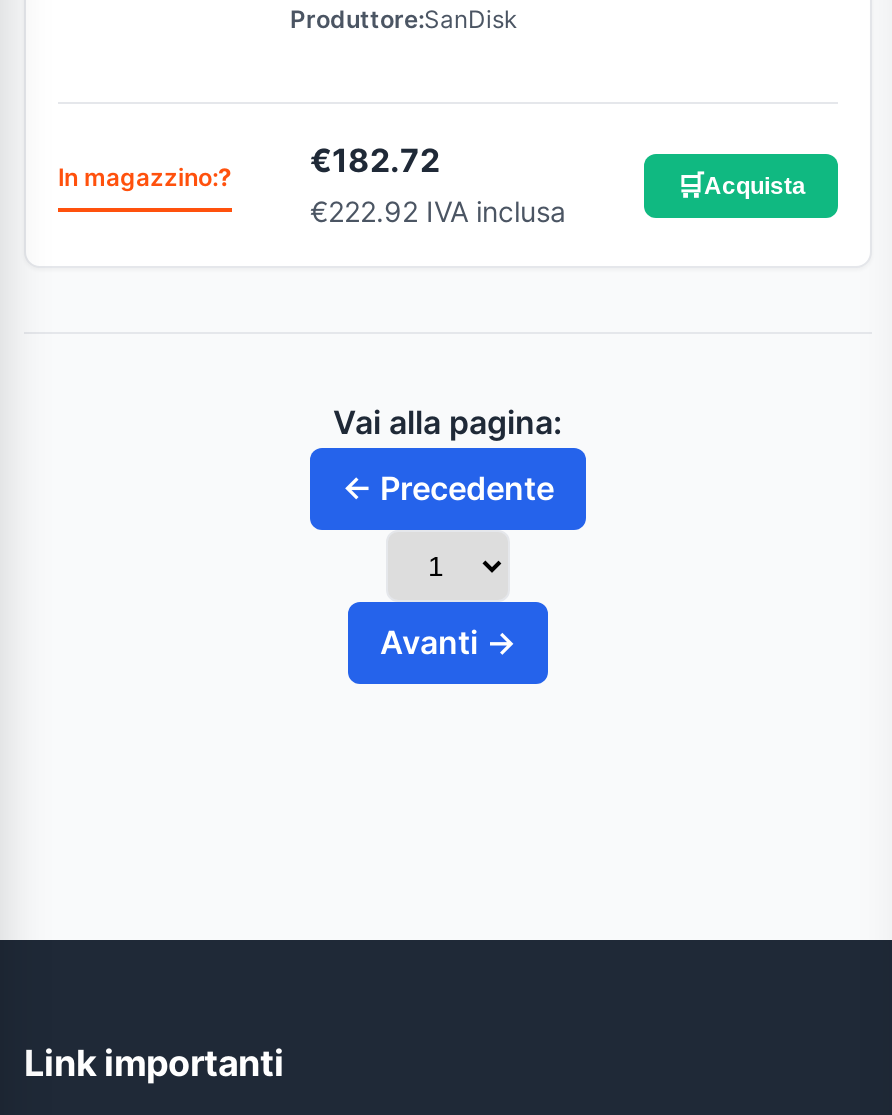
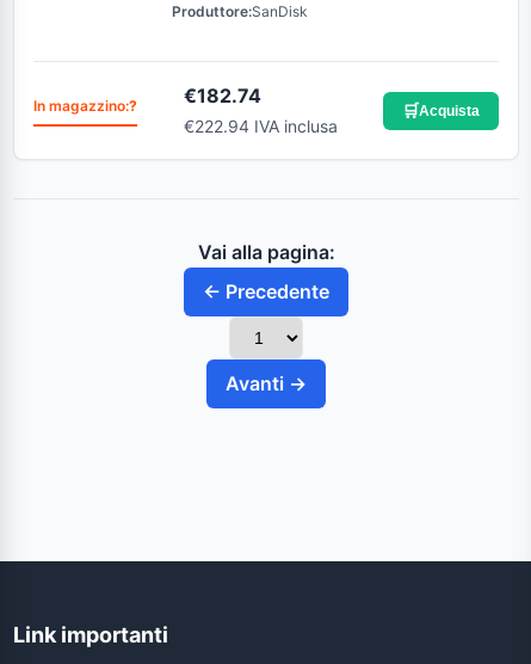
[310,140,440,180] €182.72 -> [183,84,261,107] €182.74
[310,194,566,228] €222.92 IVA inclusa -> [183,116,337,136] €222.94 IVA inclusa

